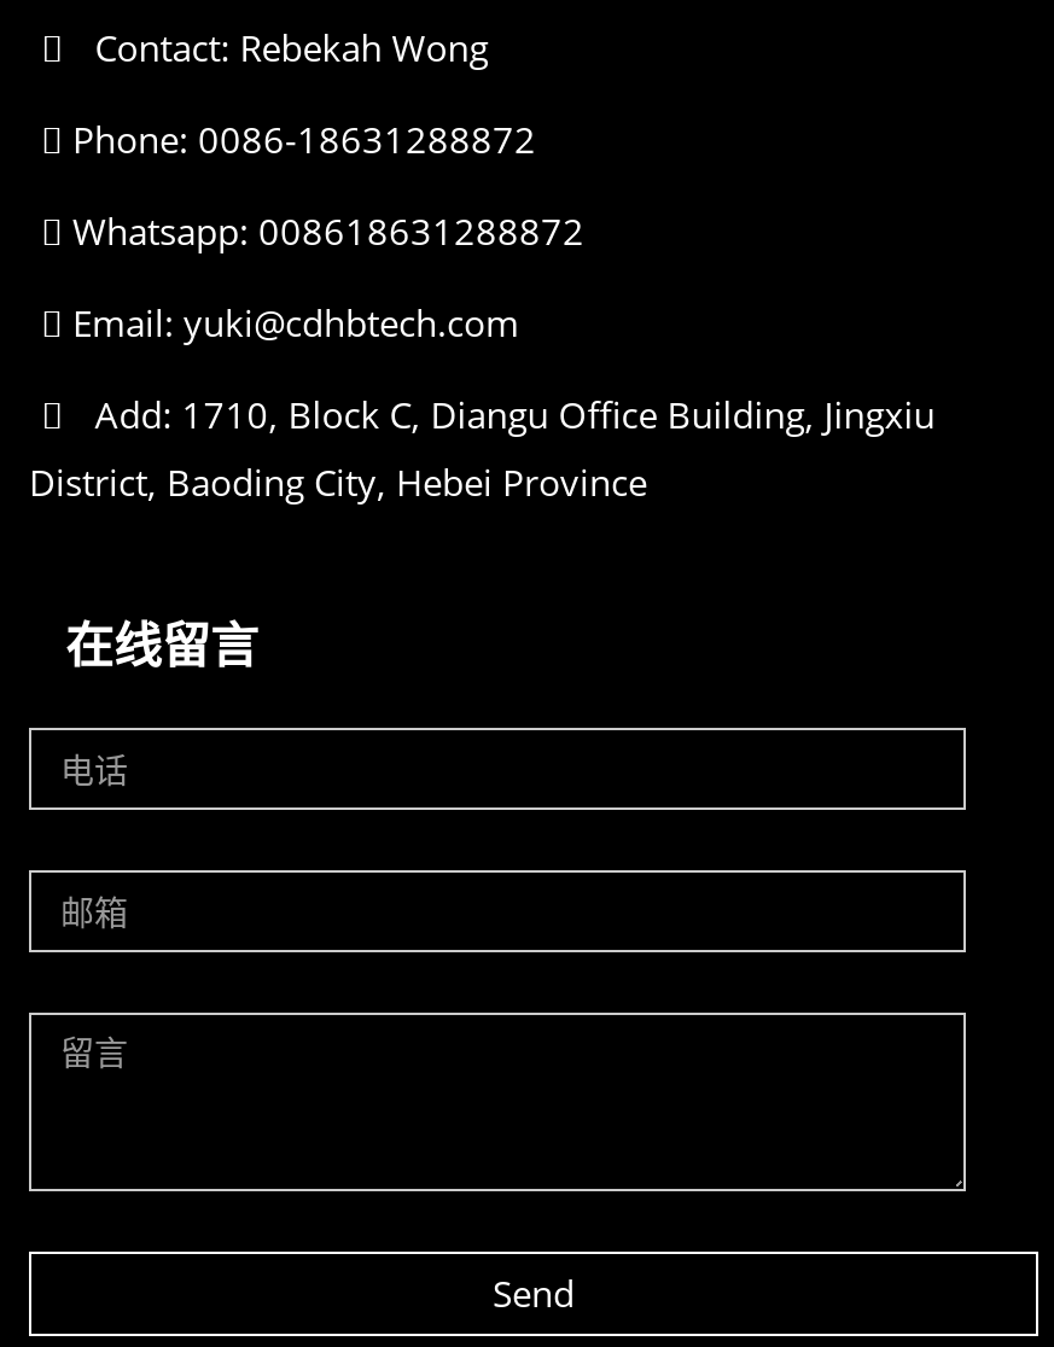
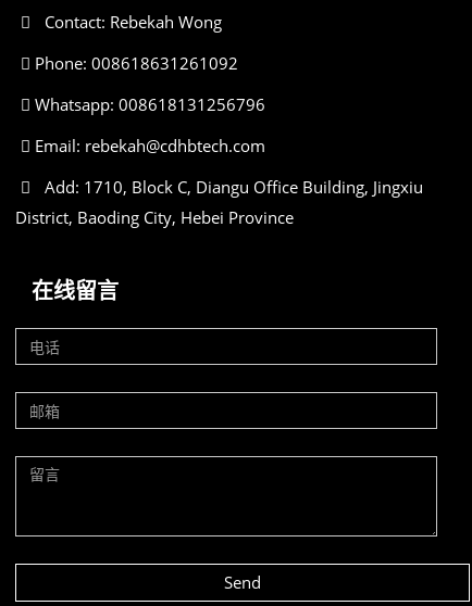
[63,115,536,163] Phone: 0086-18631288872 -> [30,52,238,74] Phone: 008618631261092
[63,206,584,255] Whatsapp: 008618631288872 -> [30,93,265,115] Whatsapp: 008618131256796
[63,298,519,346] Email: yuki@cdhbtech.com -> [30,135,265,156] Email: rebekah@cdhbtech.com

